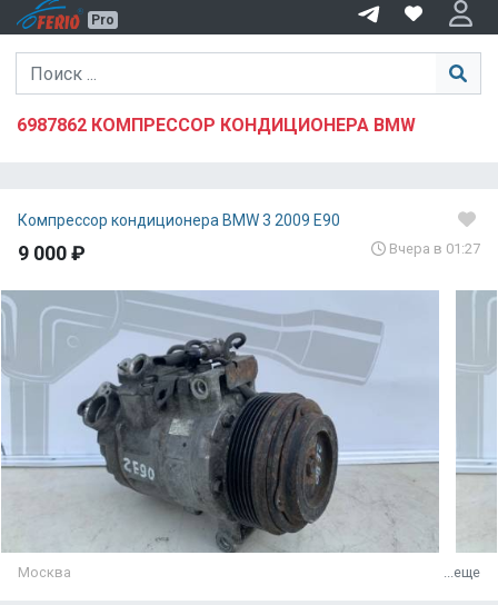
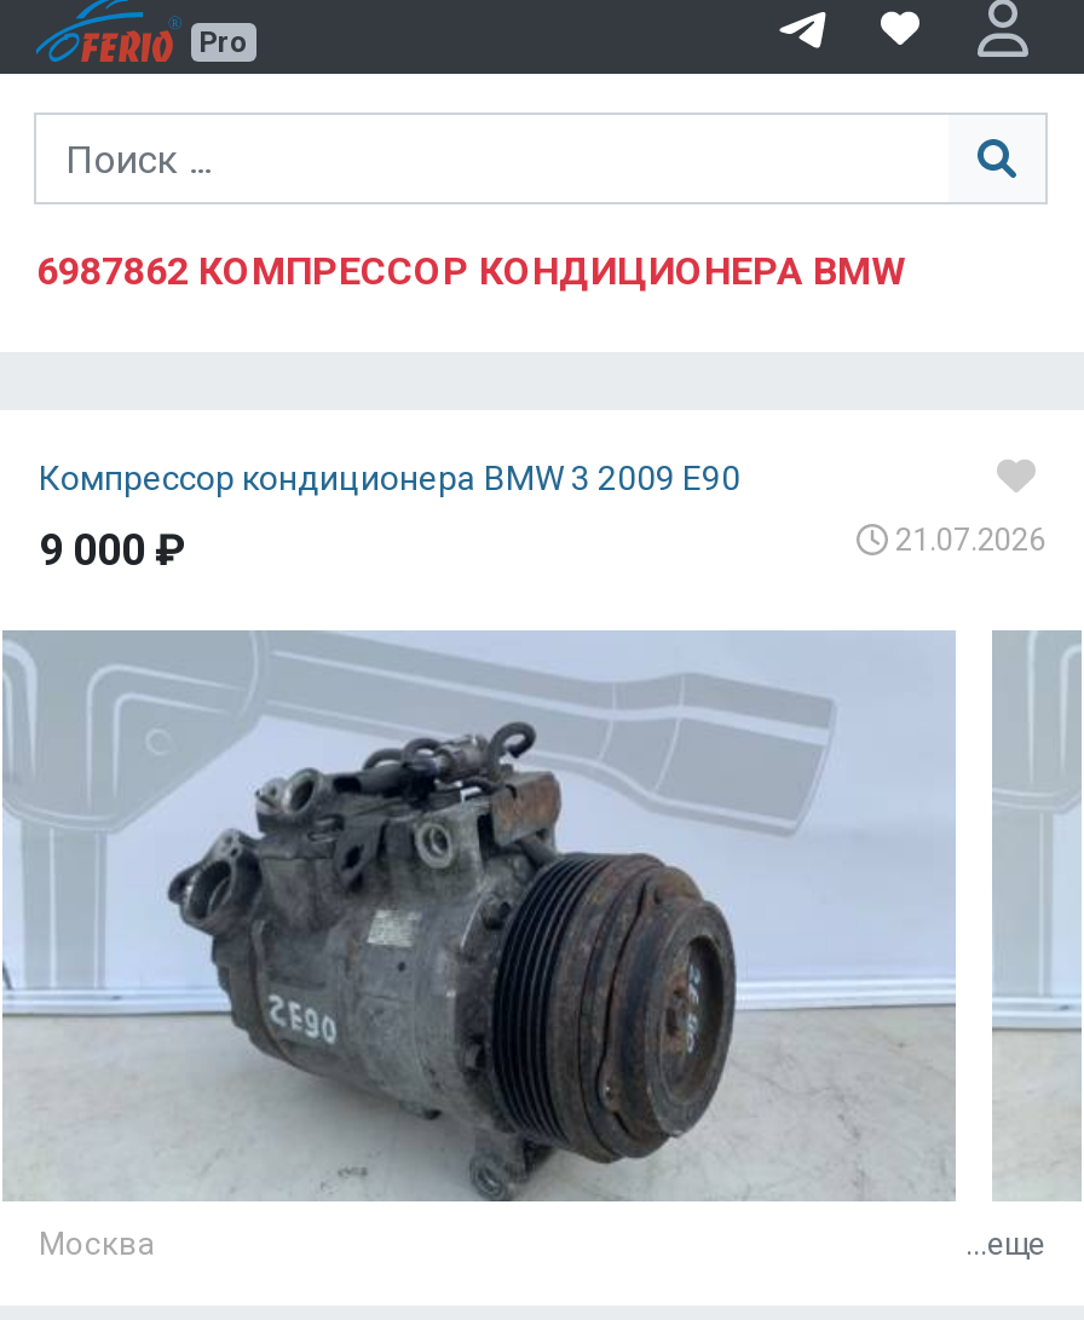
[386,240,480,257] Вчера в 01:27 -> [888,521,1045,558] 21.07.2026

